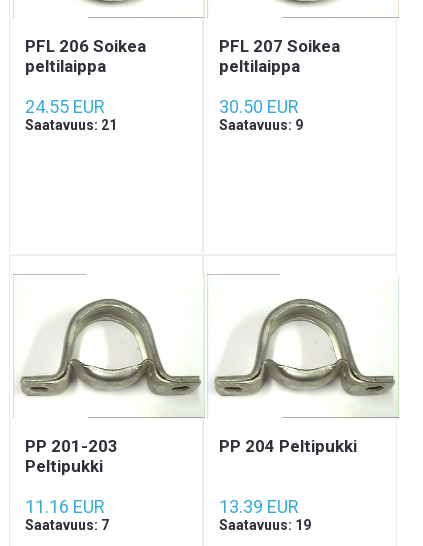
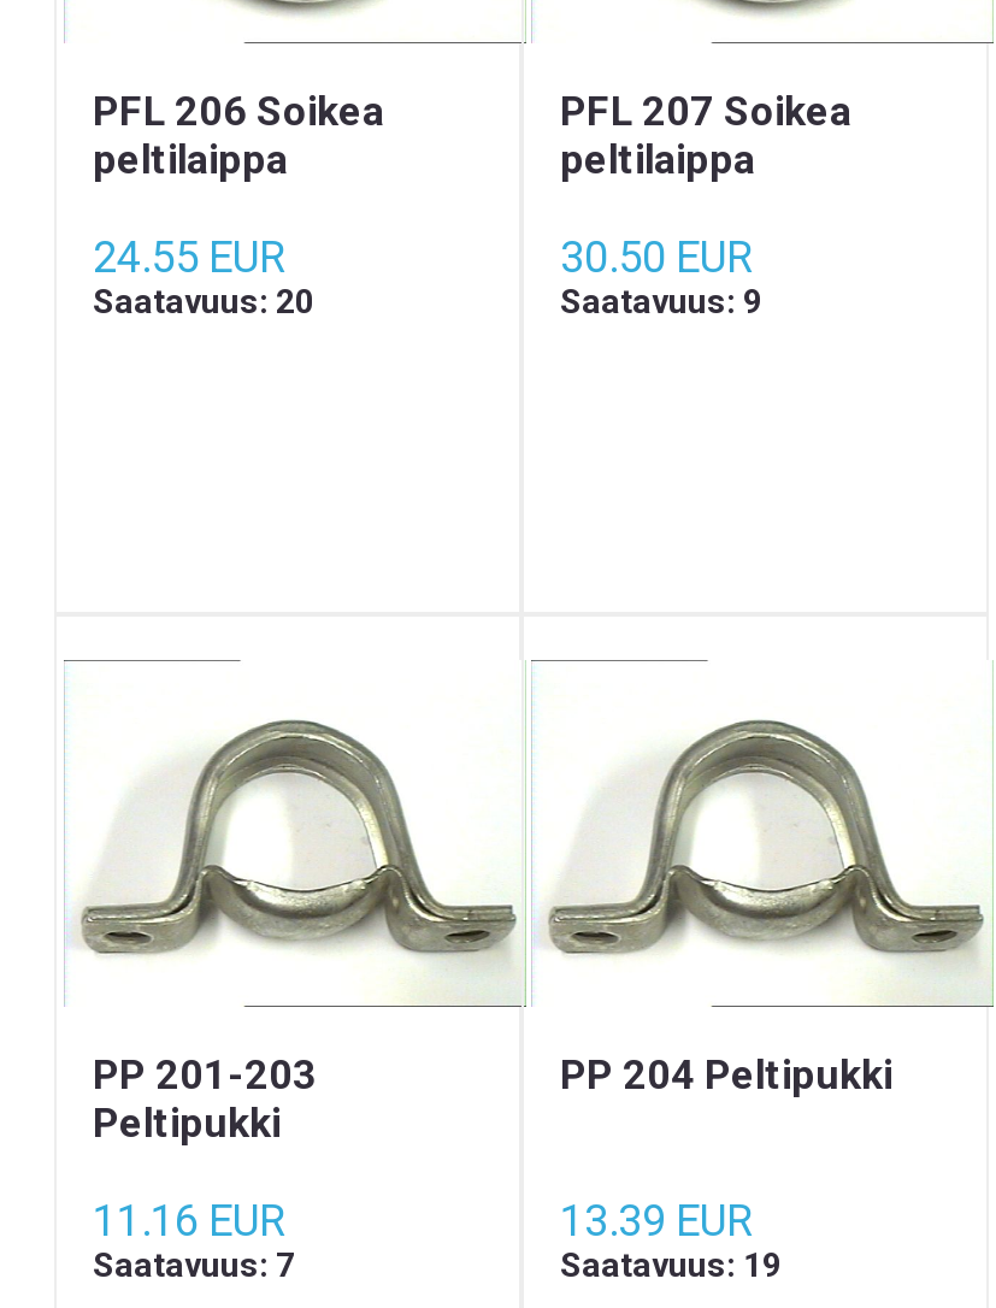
[25,117,117,133] Saatavuus: 21 -> [93,283,314,321] Saatavuus: 20

